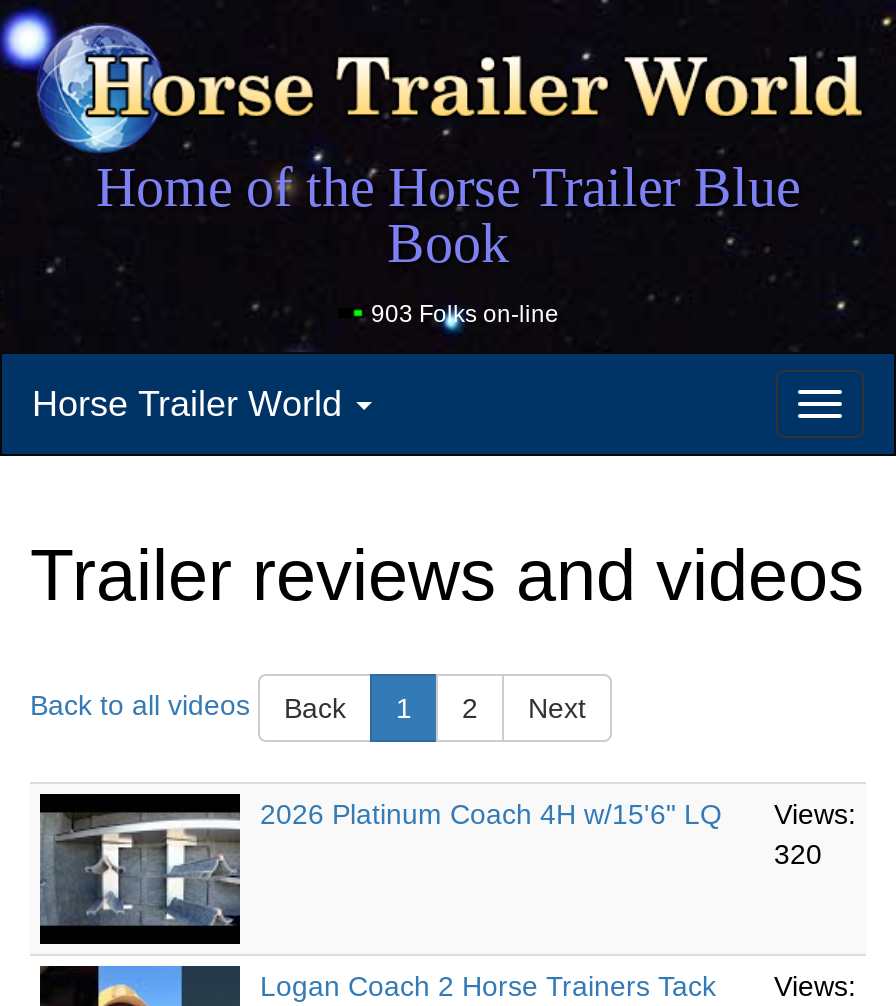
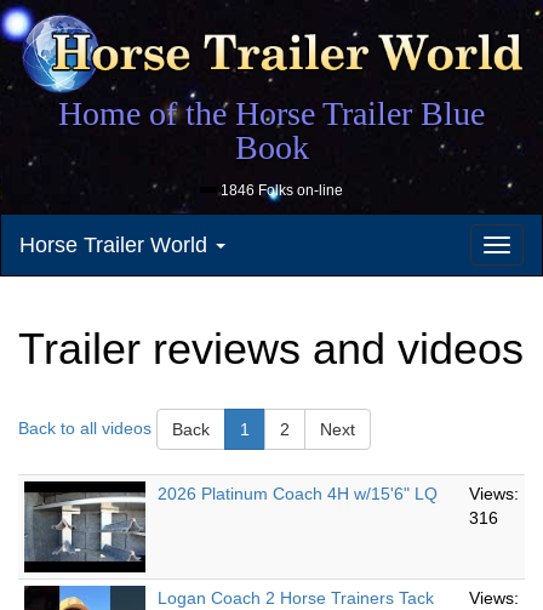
[371,299,559,327] 903 Folks on-line -> [221,181,343,198] 1846 Folks on-line
[774,837,822,869] 320 -> [469,508,498,527] 316

